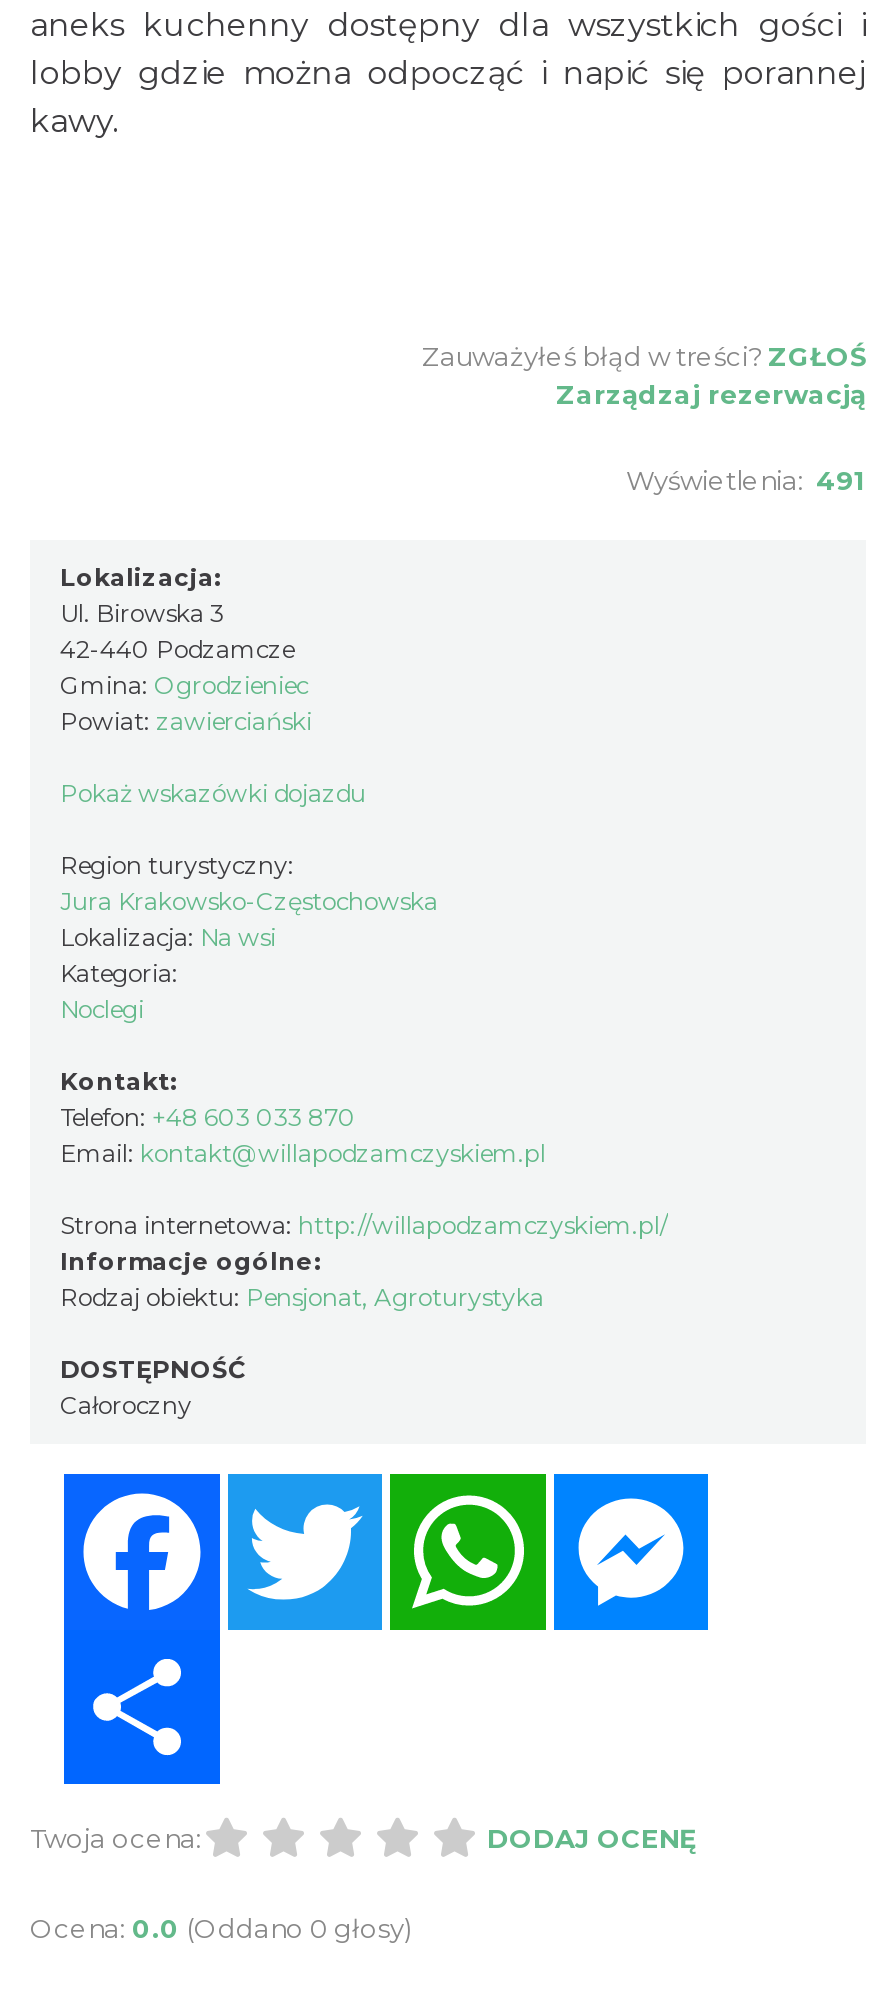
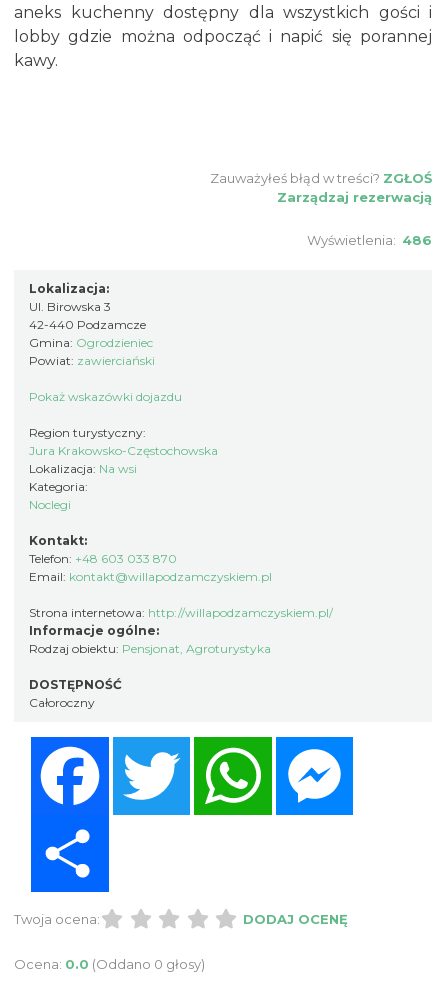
[626,464,866,496] Wyświetlenia: 491 -> [307,232,432,248] Wyświetlenia: 486

